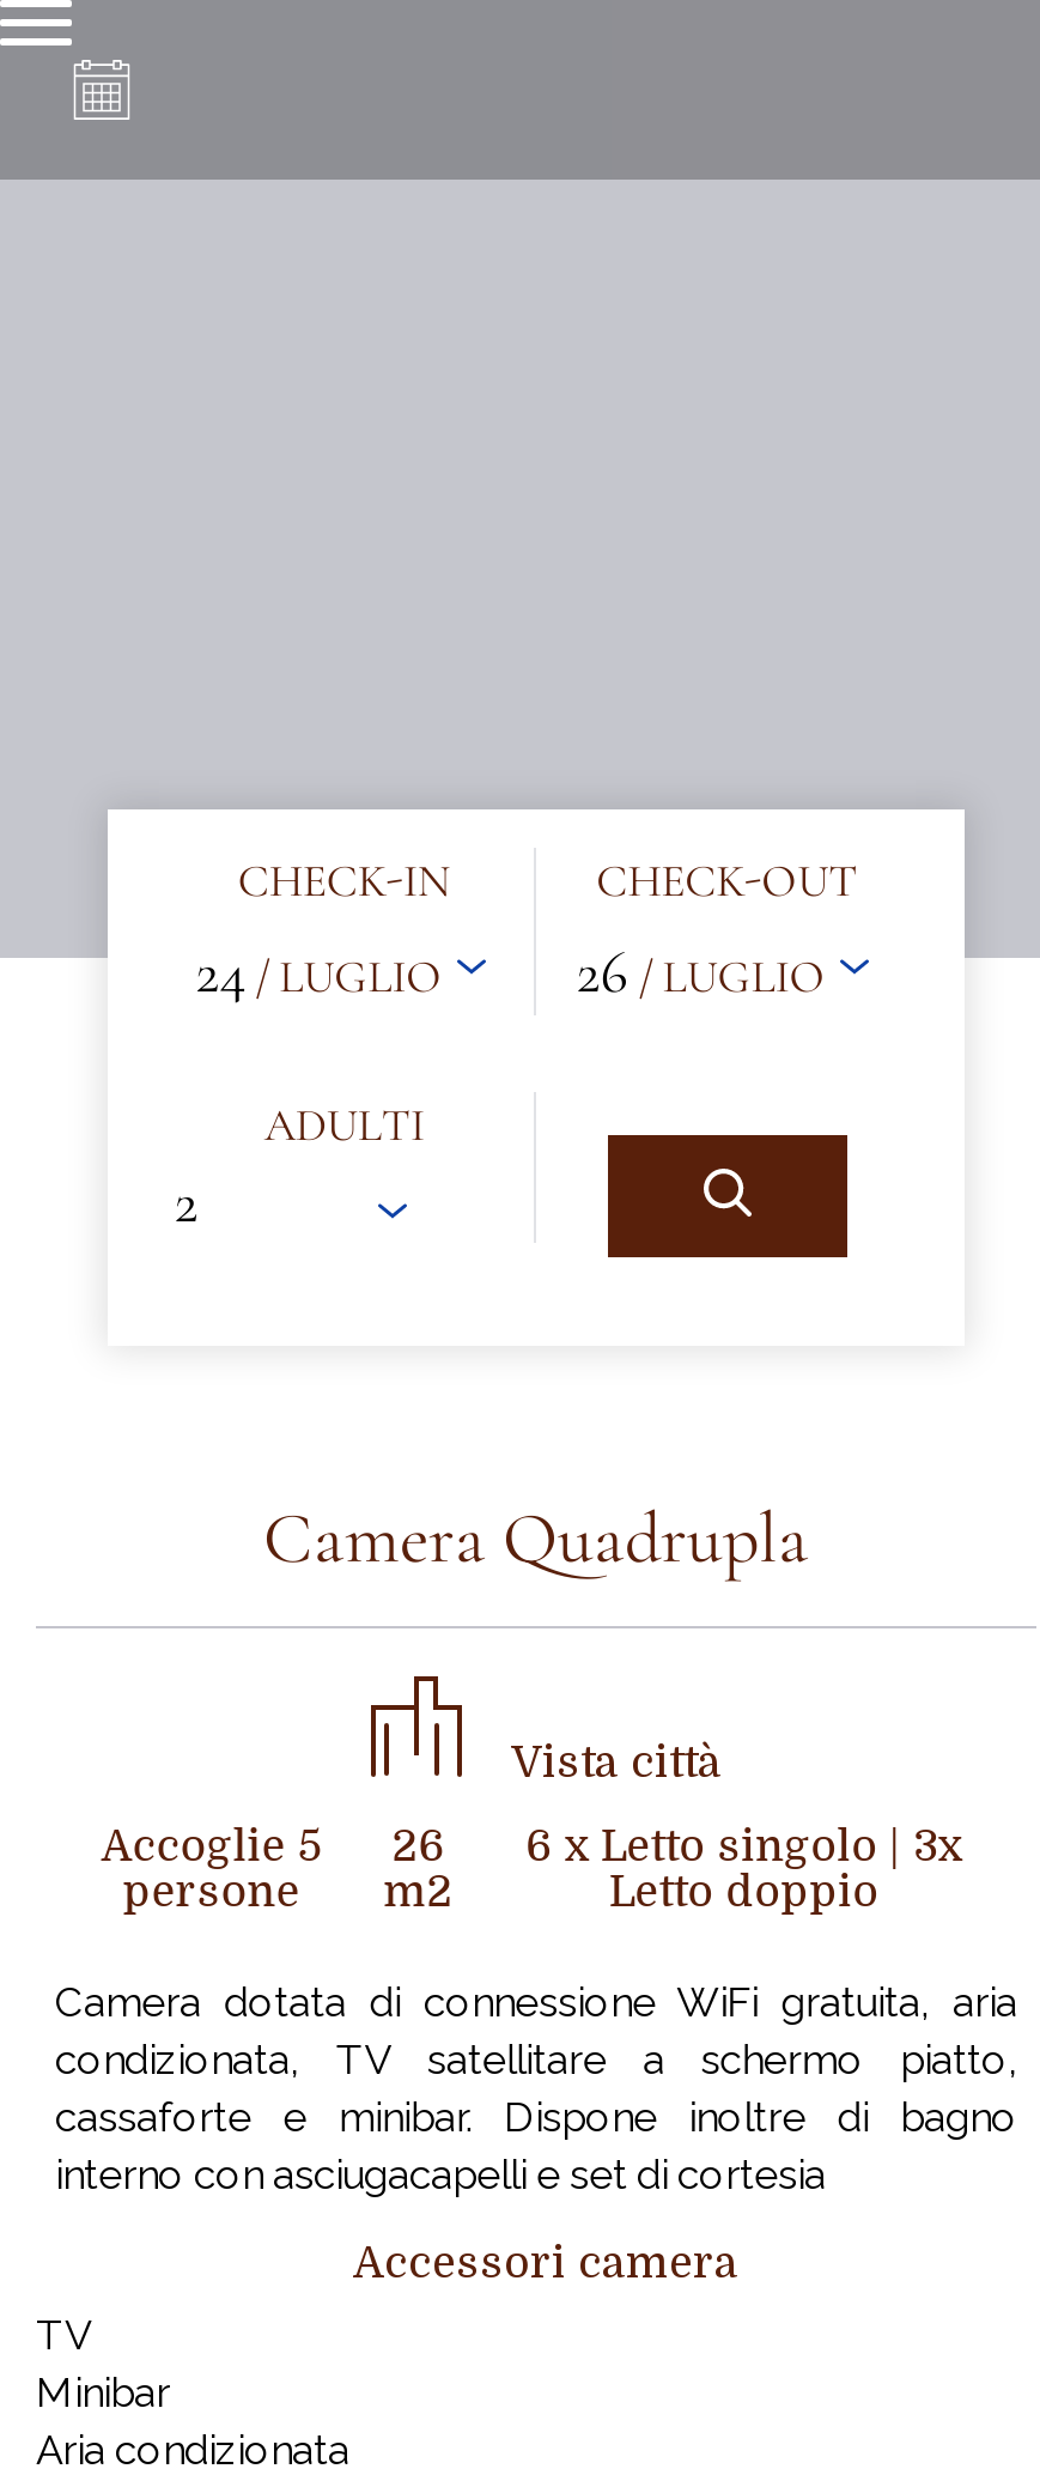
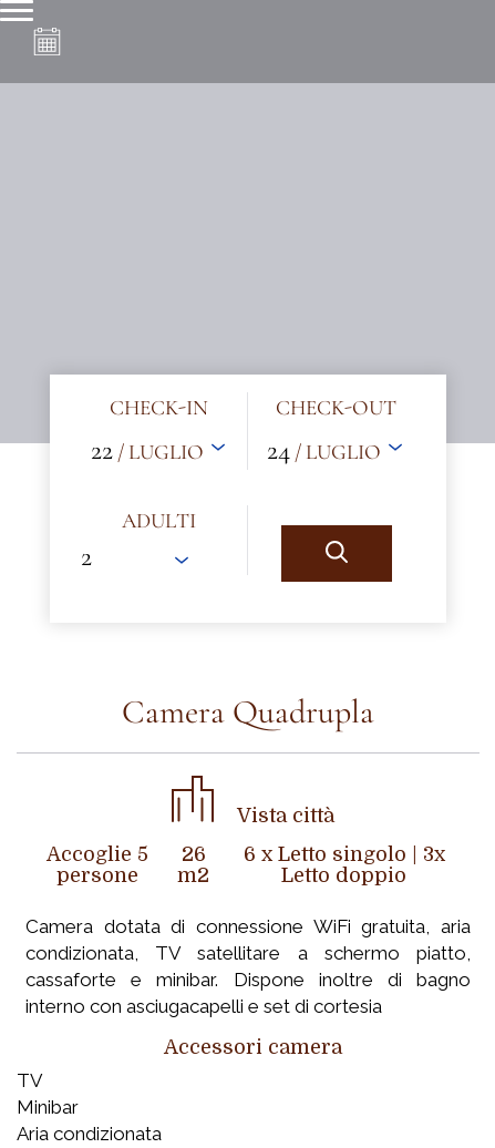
[195,936,442,1008] 24 / LUGLIO -> [91,433,204,467] 22 / LUGLIO
[576,936,825,1008] 26 / LUGLIO -> [267,433,381,467] 24 / LUGLIO

